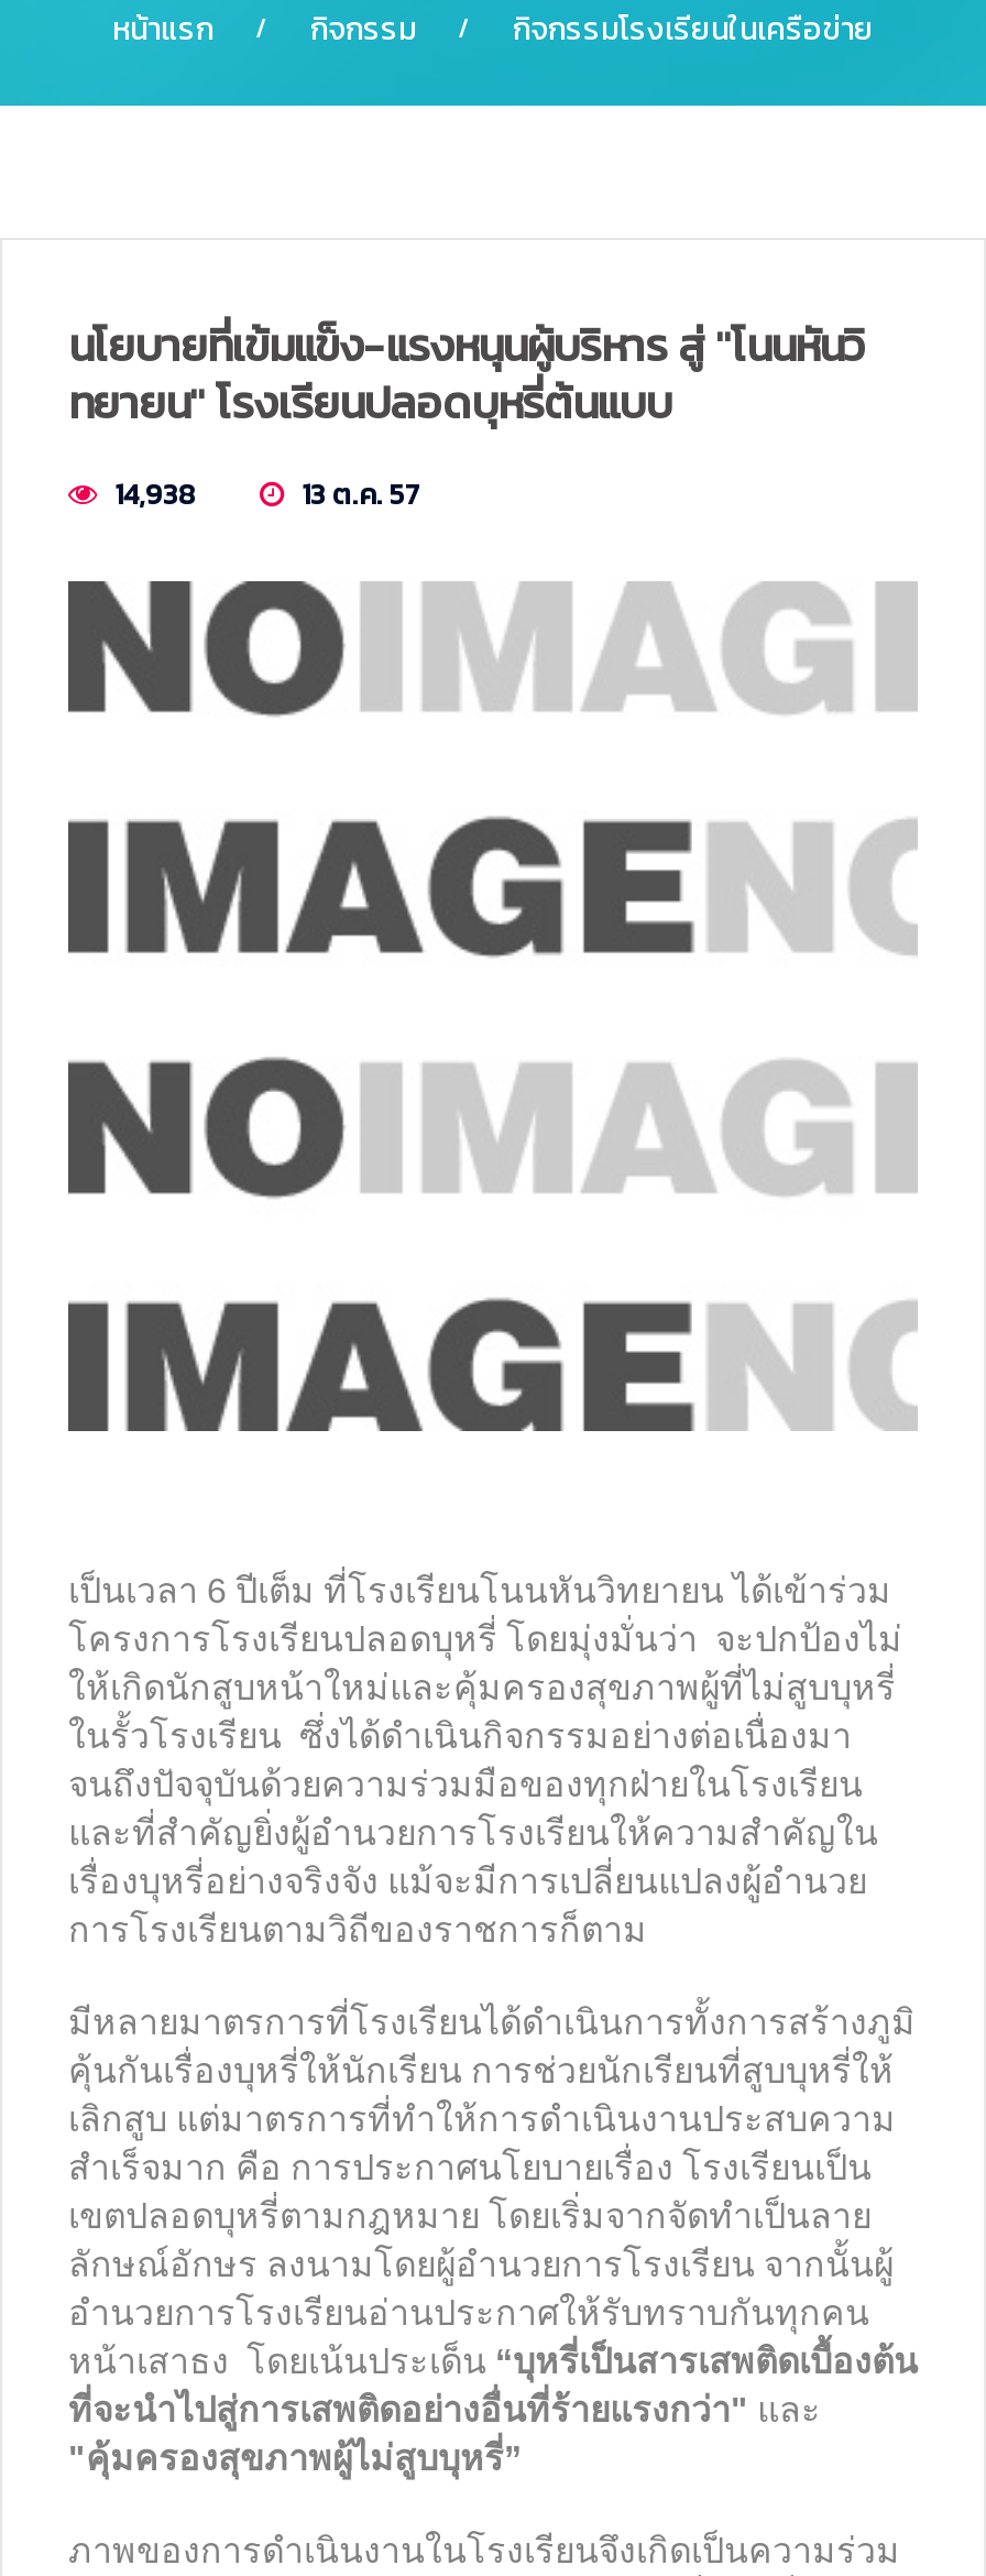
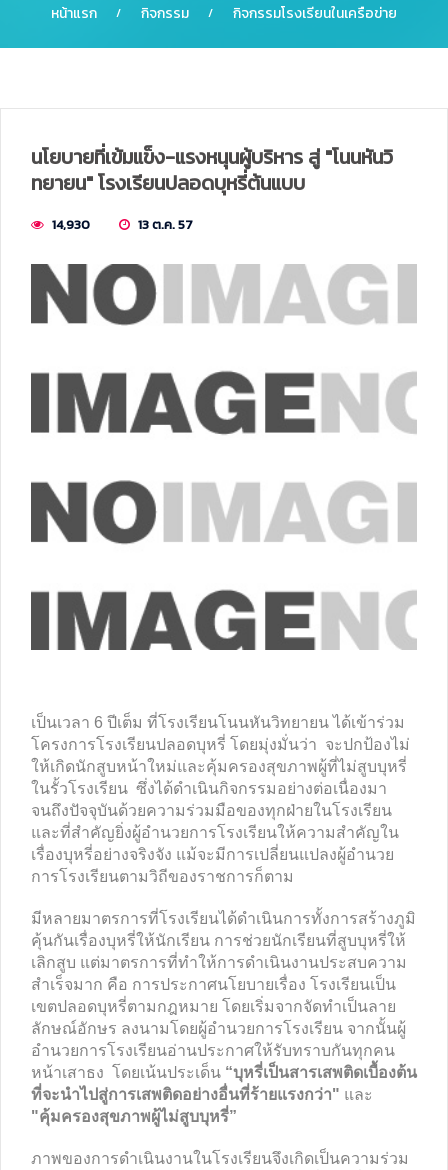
[114,473,196,515] 14,938 -> [52,215,90,234] 14,930

